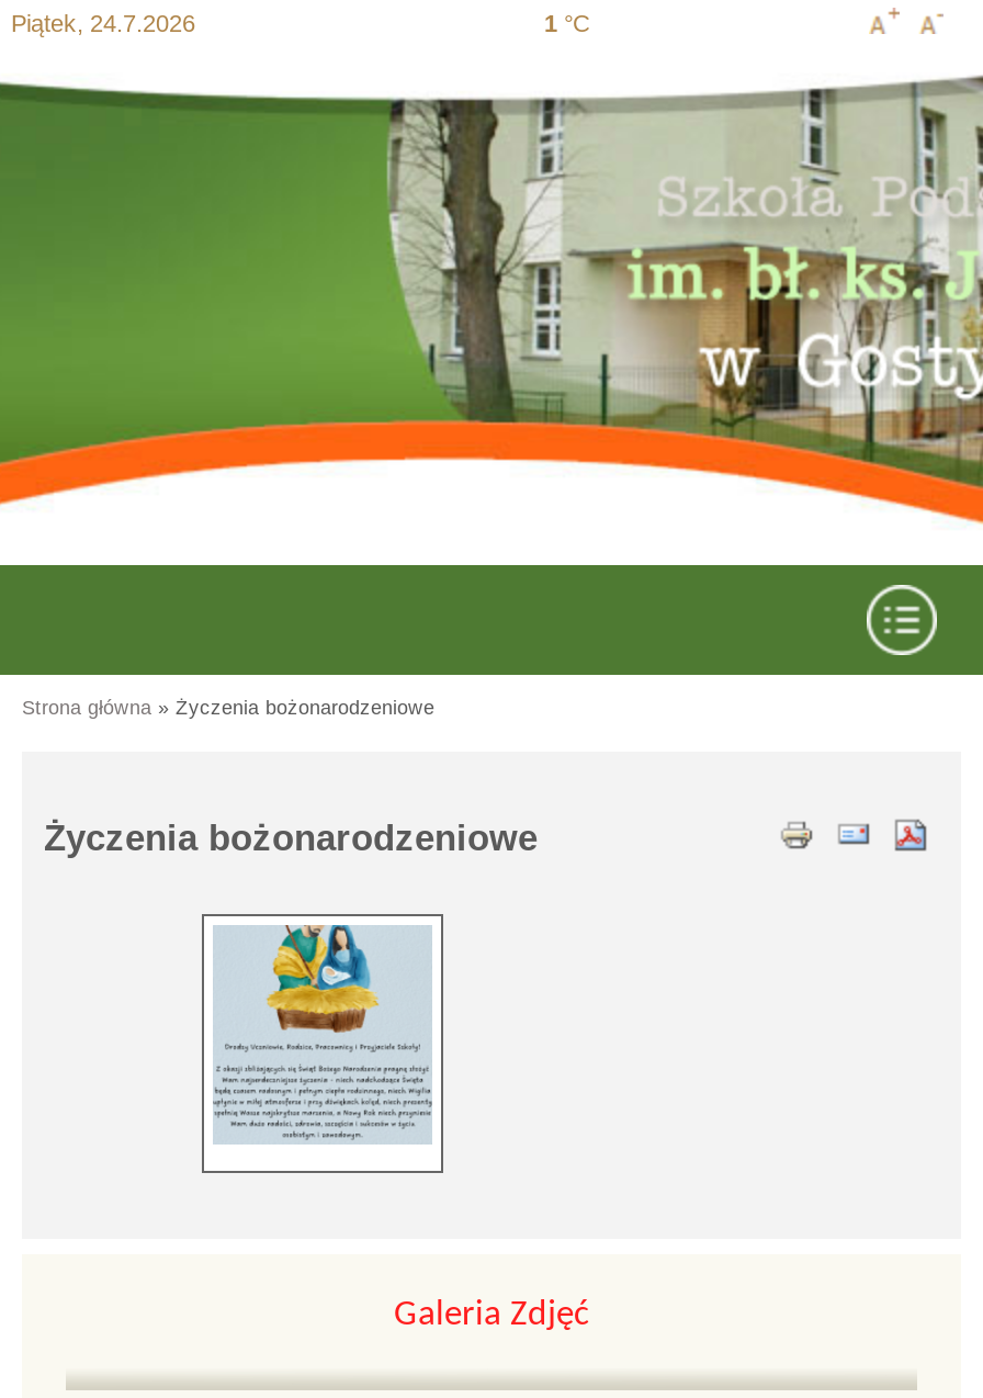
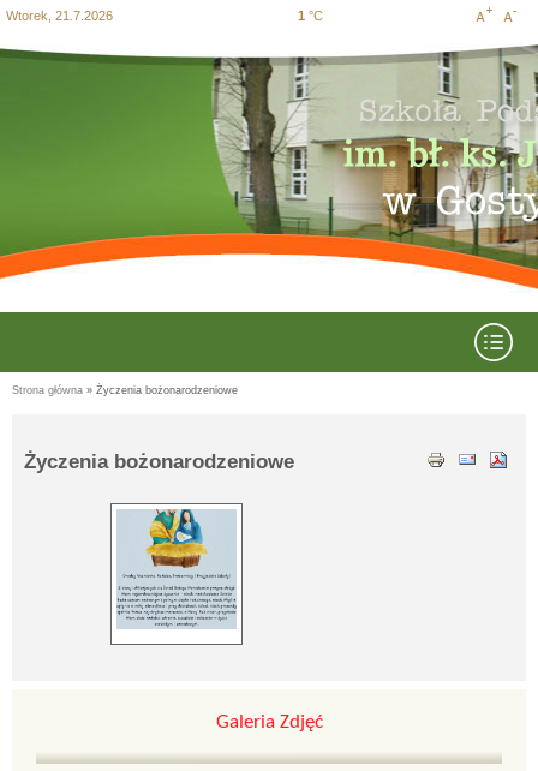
[11,10,195,36] Piątek, 24.7.2026 -> [6,8,113,23] Wtorek, 21.7.2026

